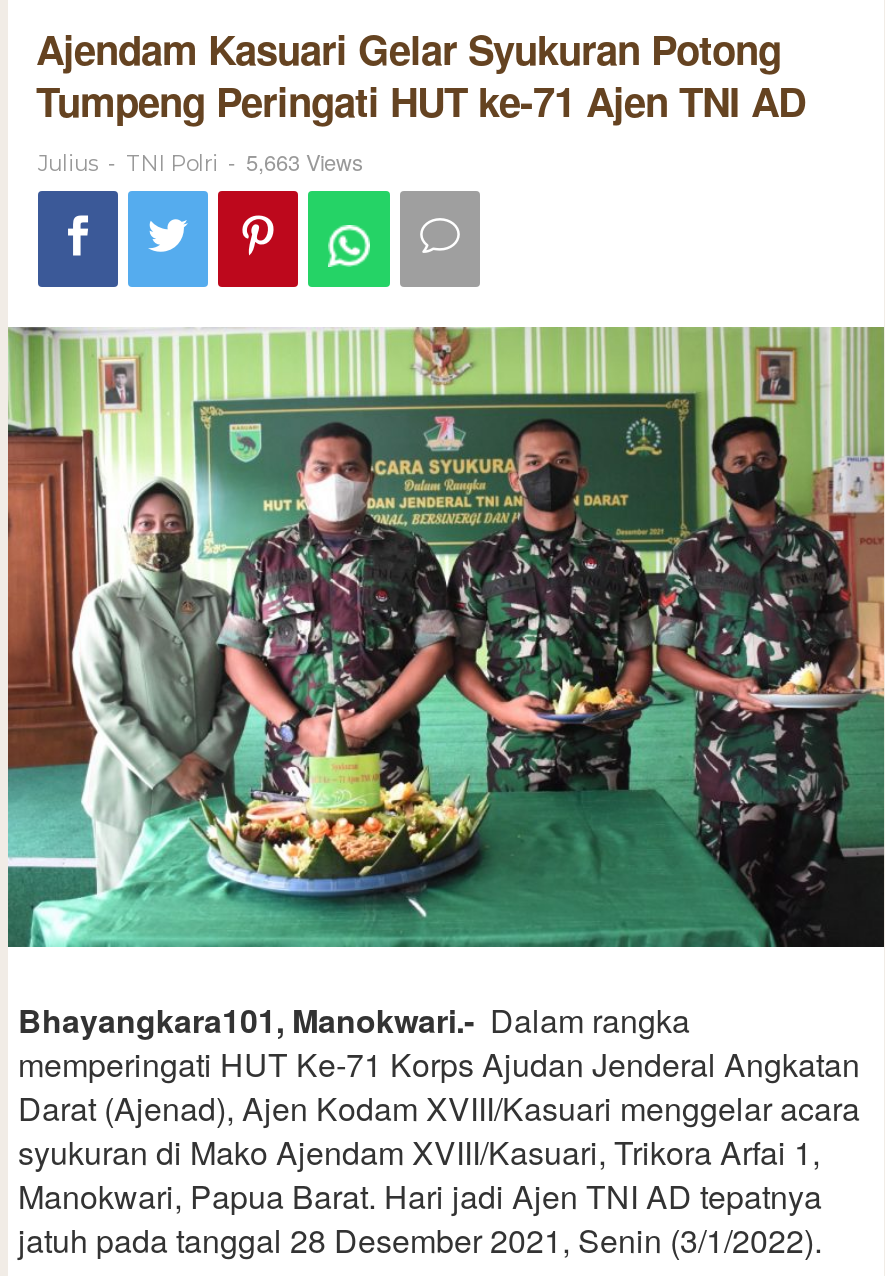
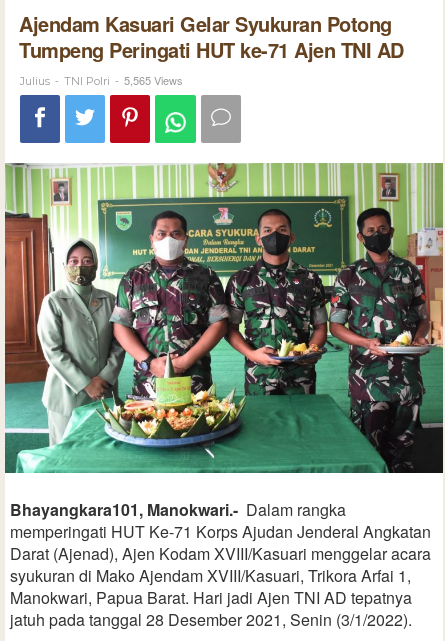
[38,144,364,176] Julius - TNI Polri - 5,663 Views -> [20,72,183,88] Julius - TNI Polri - 5,565 Views

